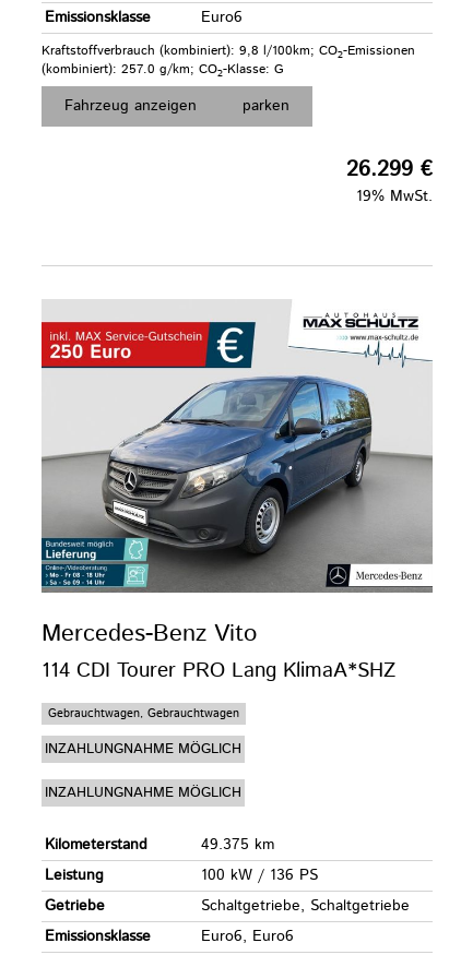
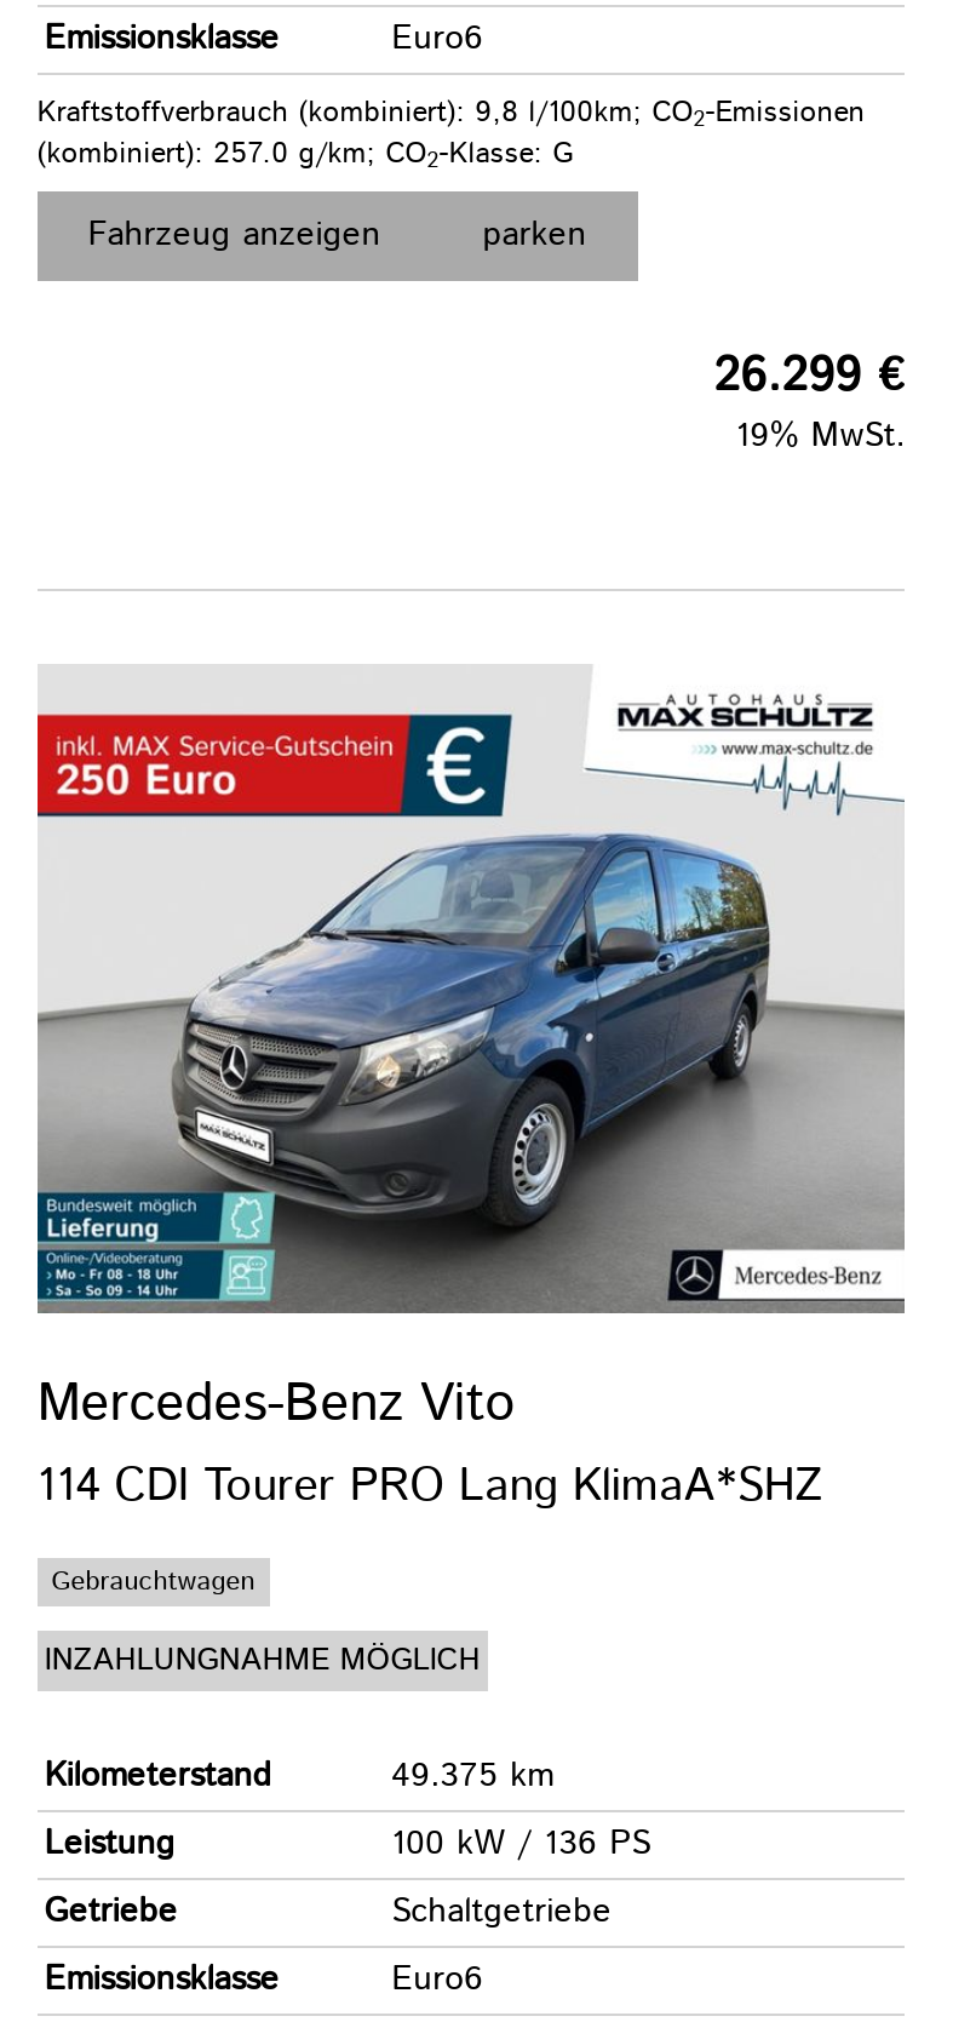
[45,705,241,760] Gebrauchtwagen, Gebrauchtwagen | INZAHLUNGNAHME MÖGLICH -> [52,1564,255,1603] Gebrauchtwagen
[201,895,410,917] Schaltgetriebe, Schaltgetriebe -> [391,1889,612,1937] Schaltgetriebe
[201,926,294,947] Euro6, Euro6 -> [391,1957,483,2005] Euro6

